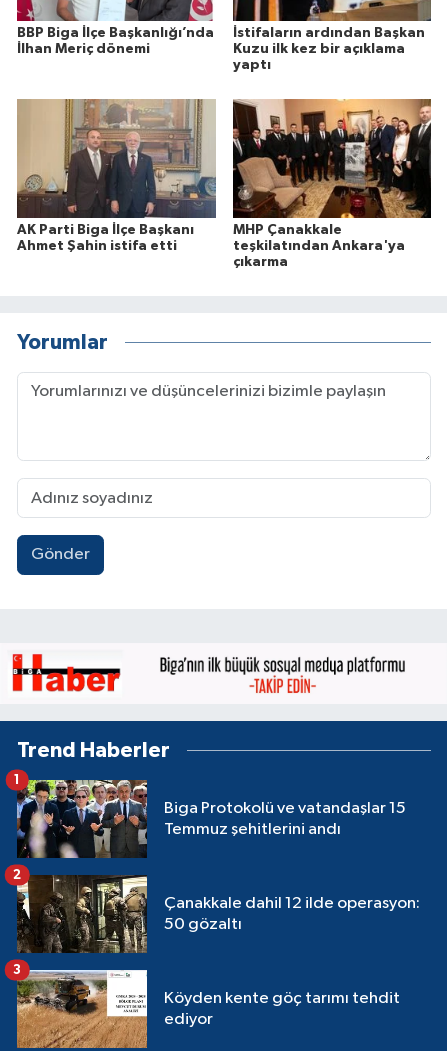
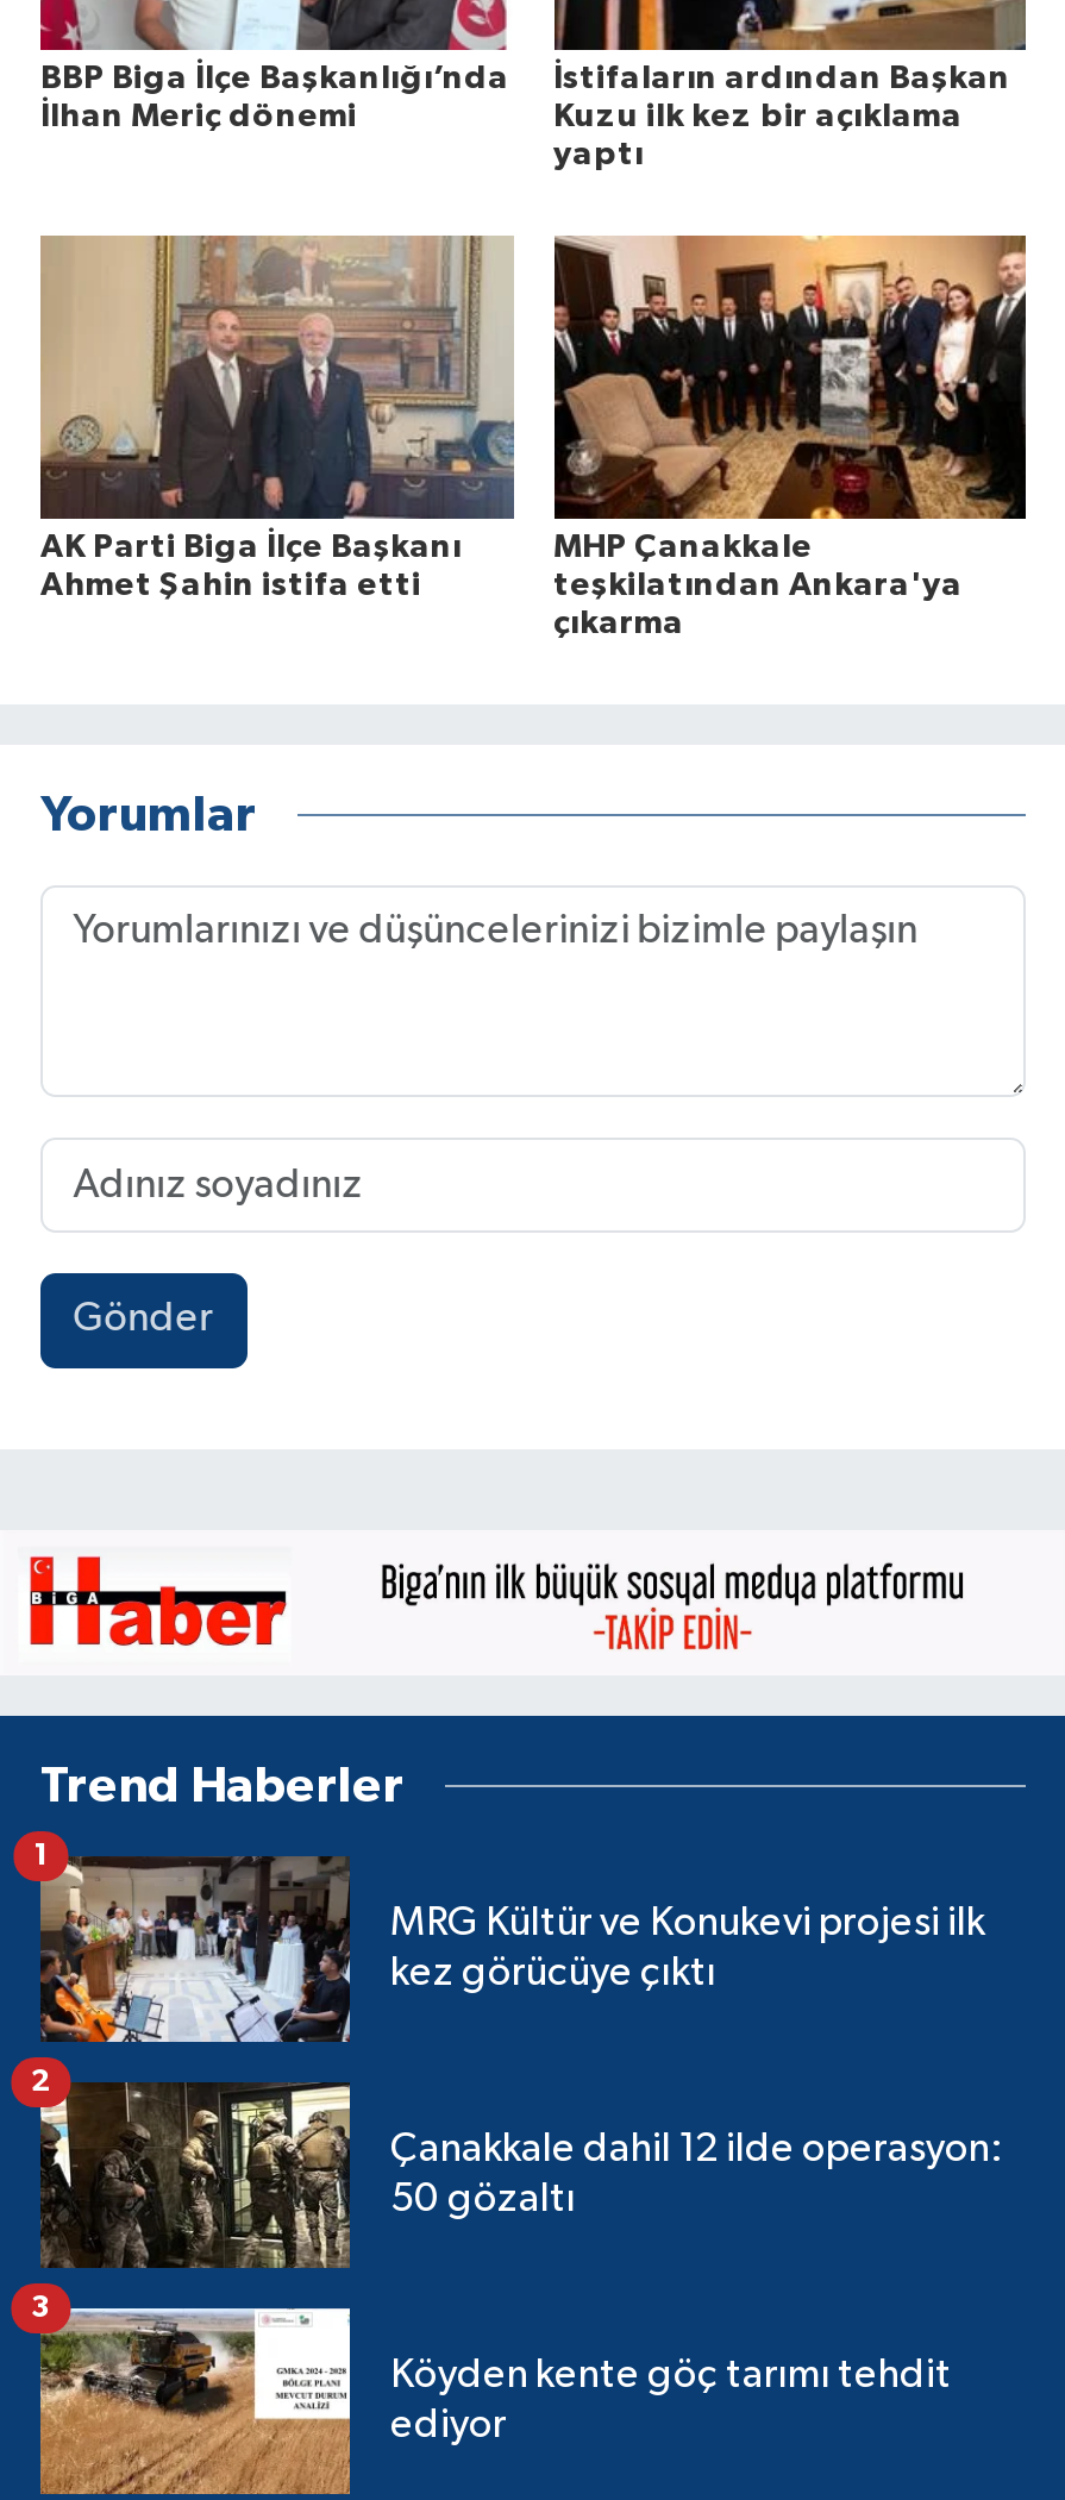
[16,779,406,859] [image] | Biga Protokolü ve vatandaşlar 15 | Temmuz şehitlerini andı -> [38,1854,985,2044] [image] | MRG Kültür ve Konukevi projesi ilk | kez görücüye çıktı

